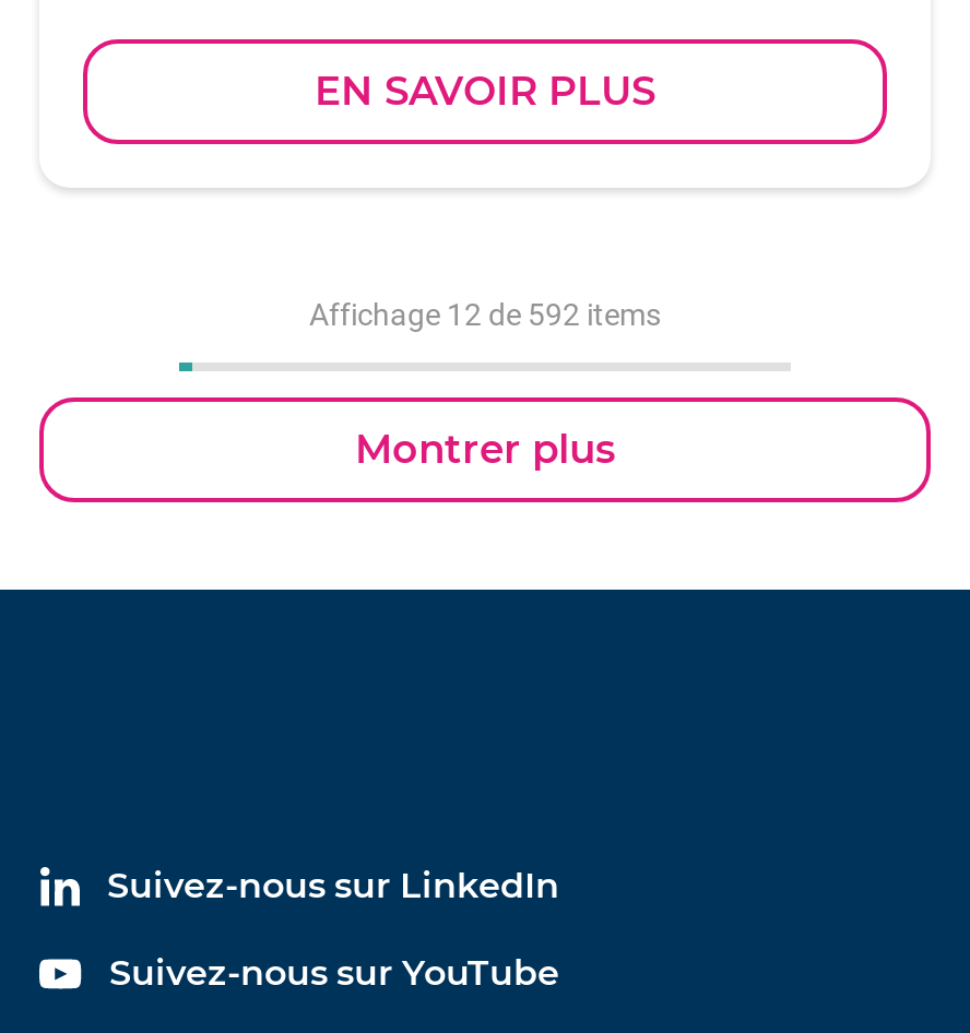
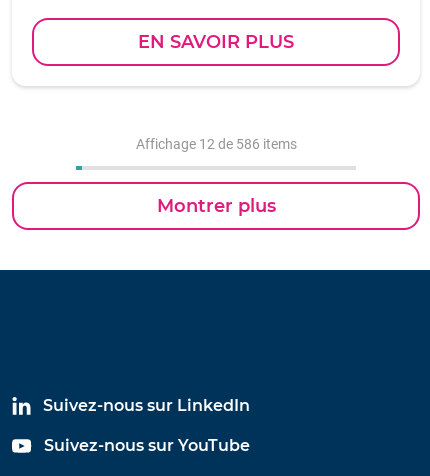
[309,297,661,332] Affichage 12 de 592 items -> [135,136,296,152] Affichage 12 de 586 items

